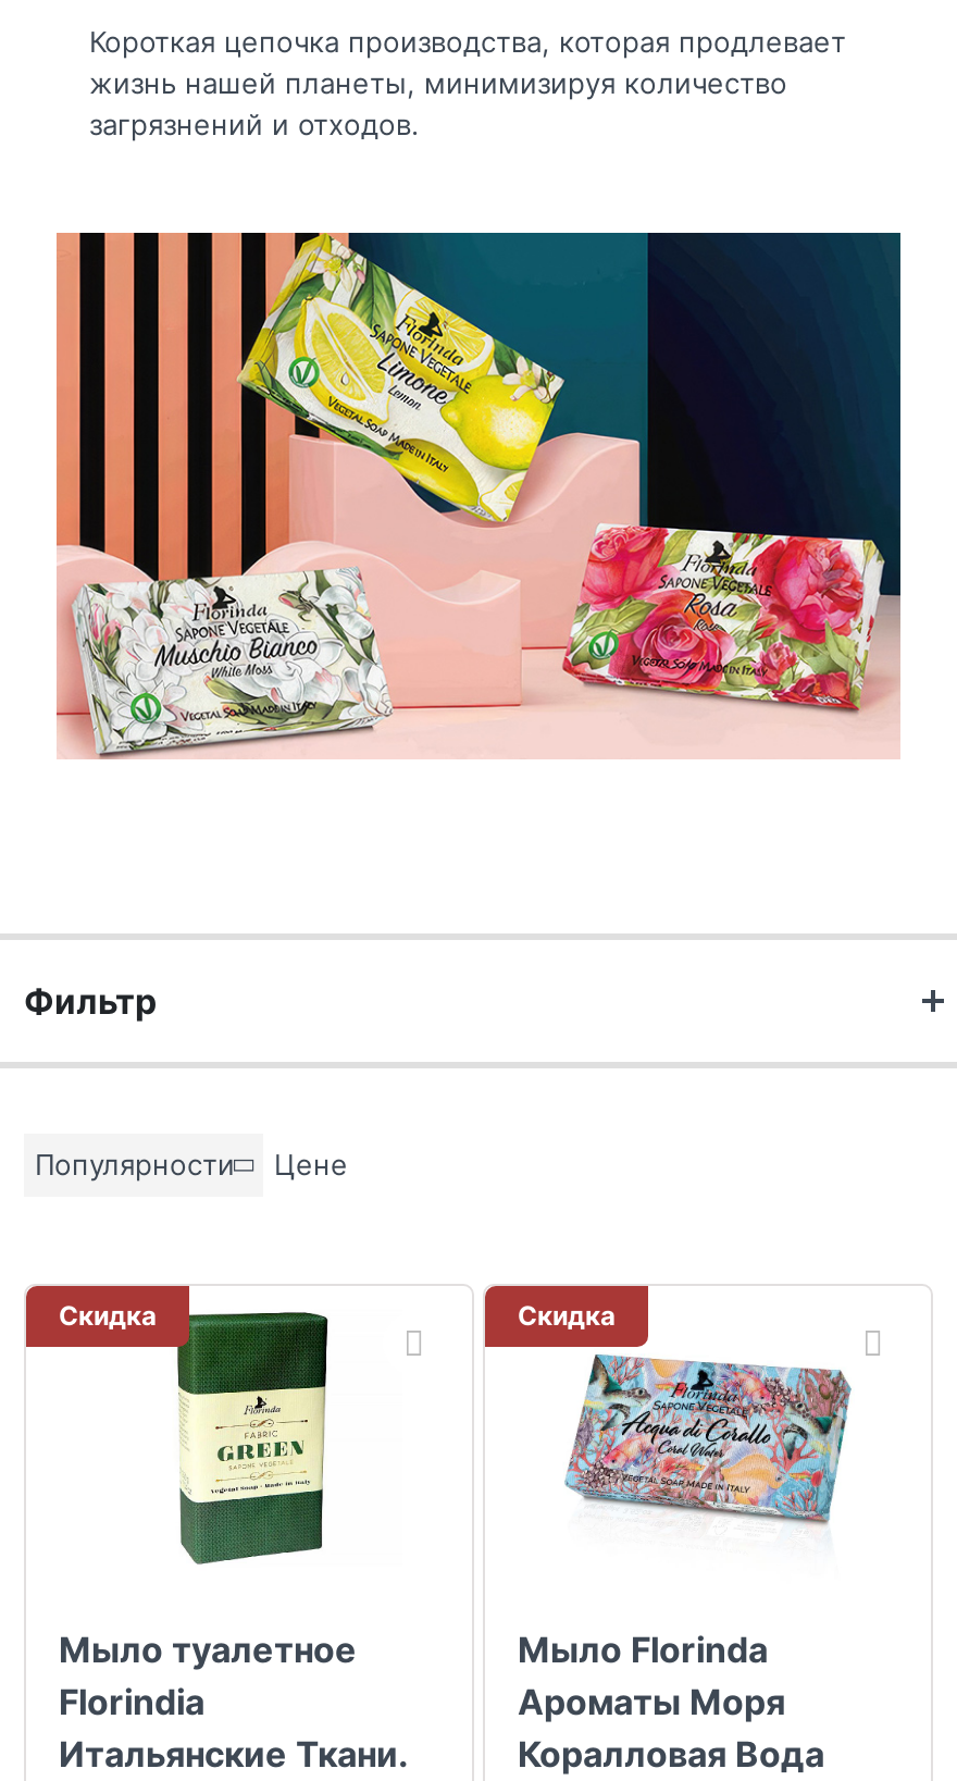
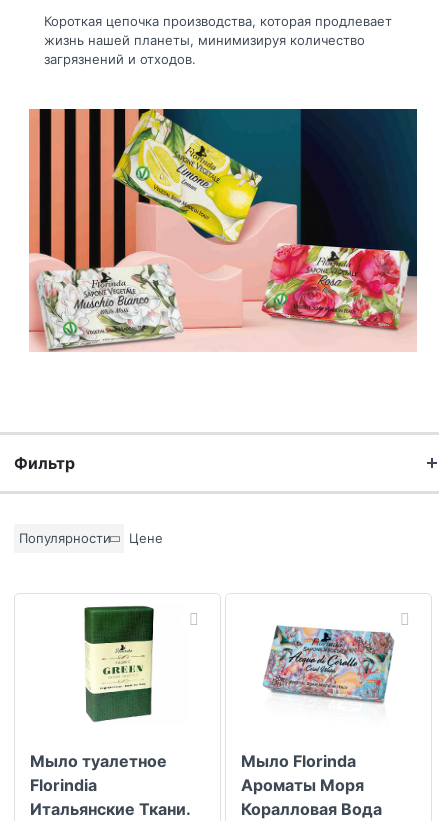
[59,1299,157,1332] Скидка -> none
[518,1299,616,1332] Скидка -> none

